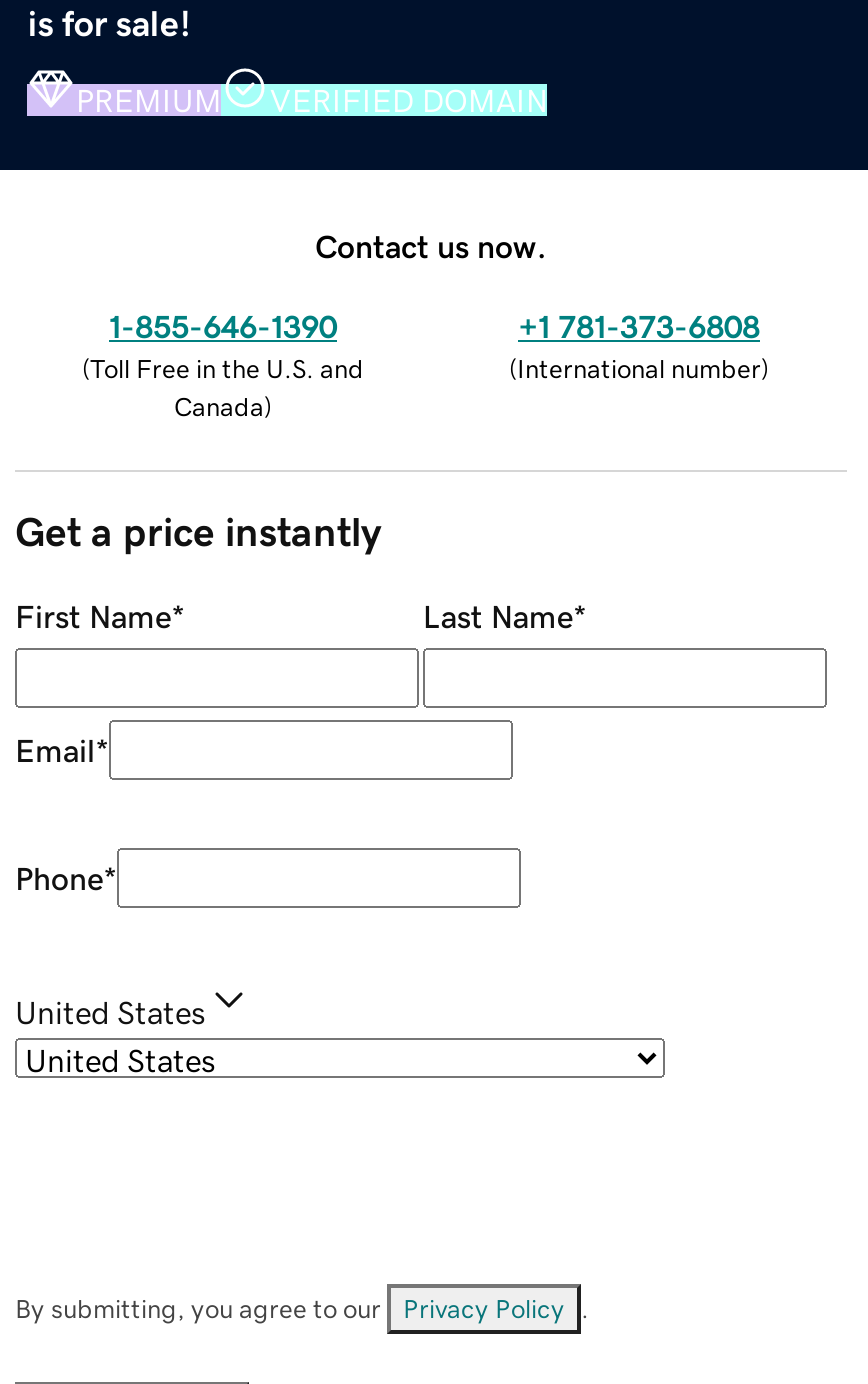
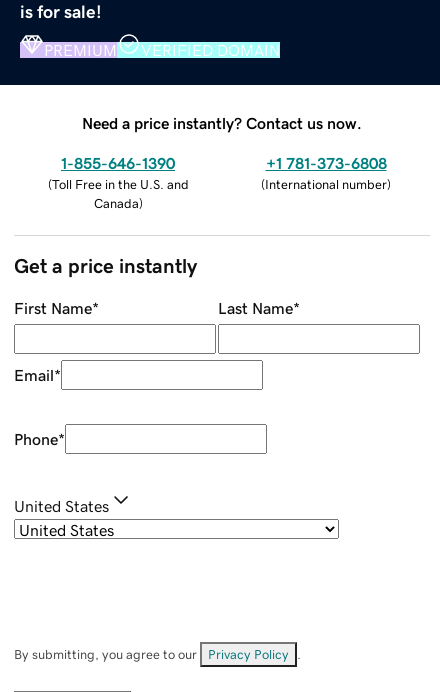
[315,229,547,261] Contact us now. -> [82,115,362,131] Need a price instantly? Contact us now.

